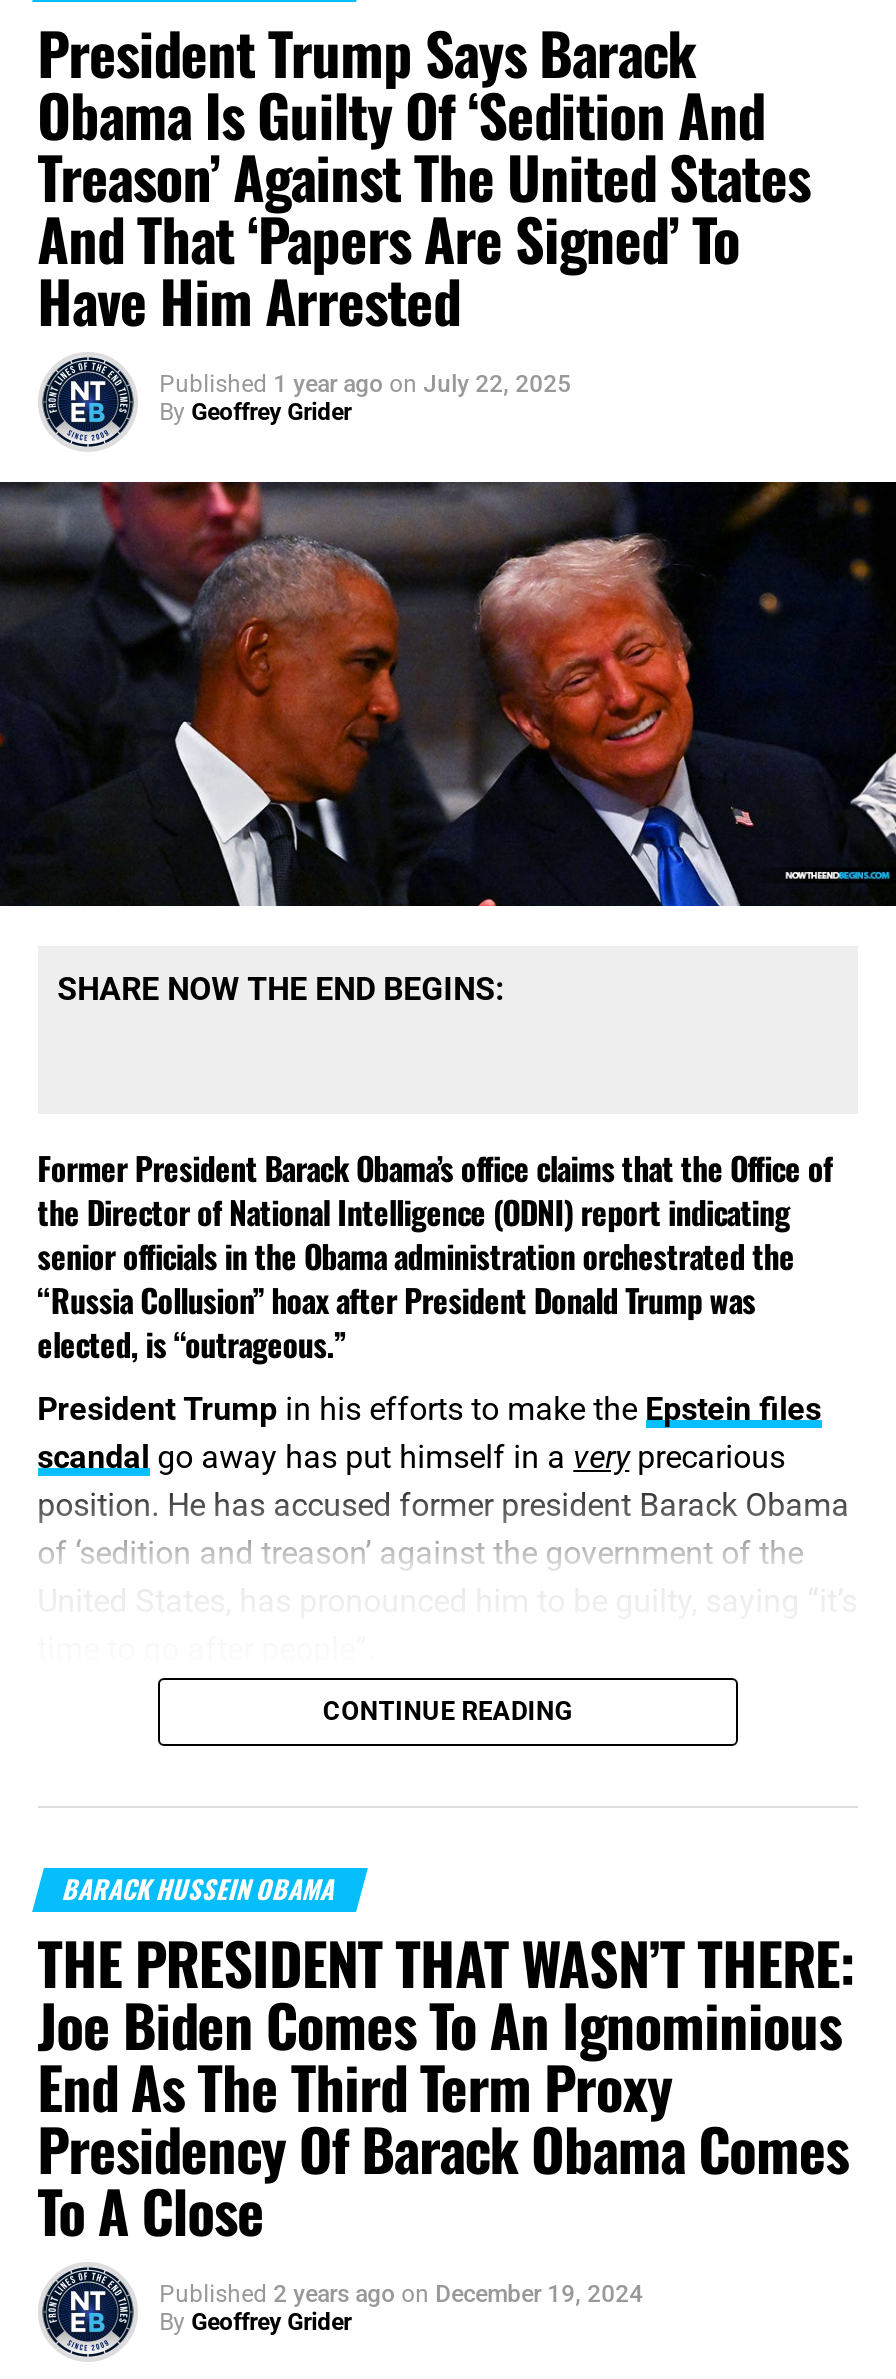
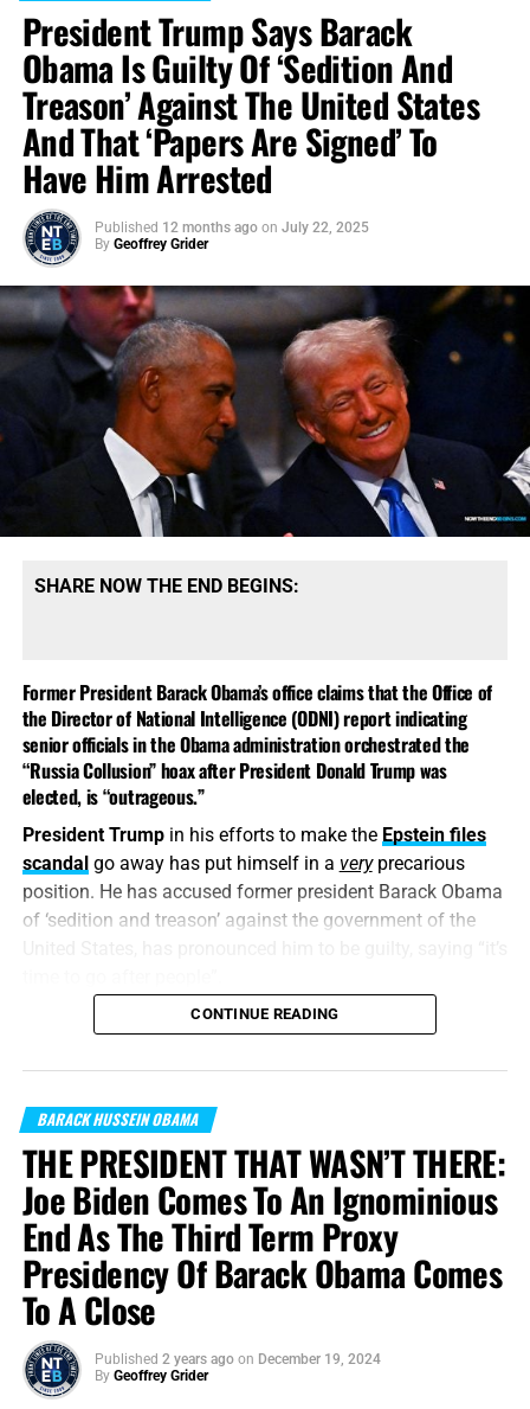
[159,370,571,398] Published 1 year ago on July 22, 2025 -> [94,219,369,236] Published 12 months ago on July 22, 2025

